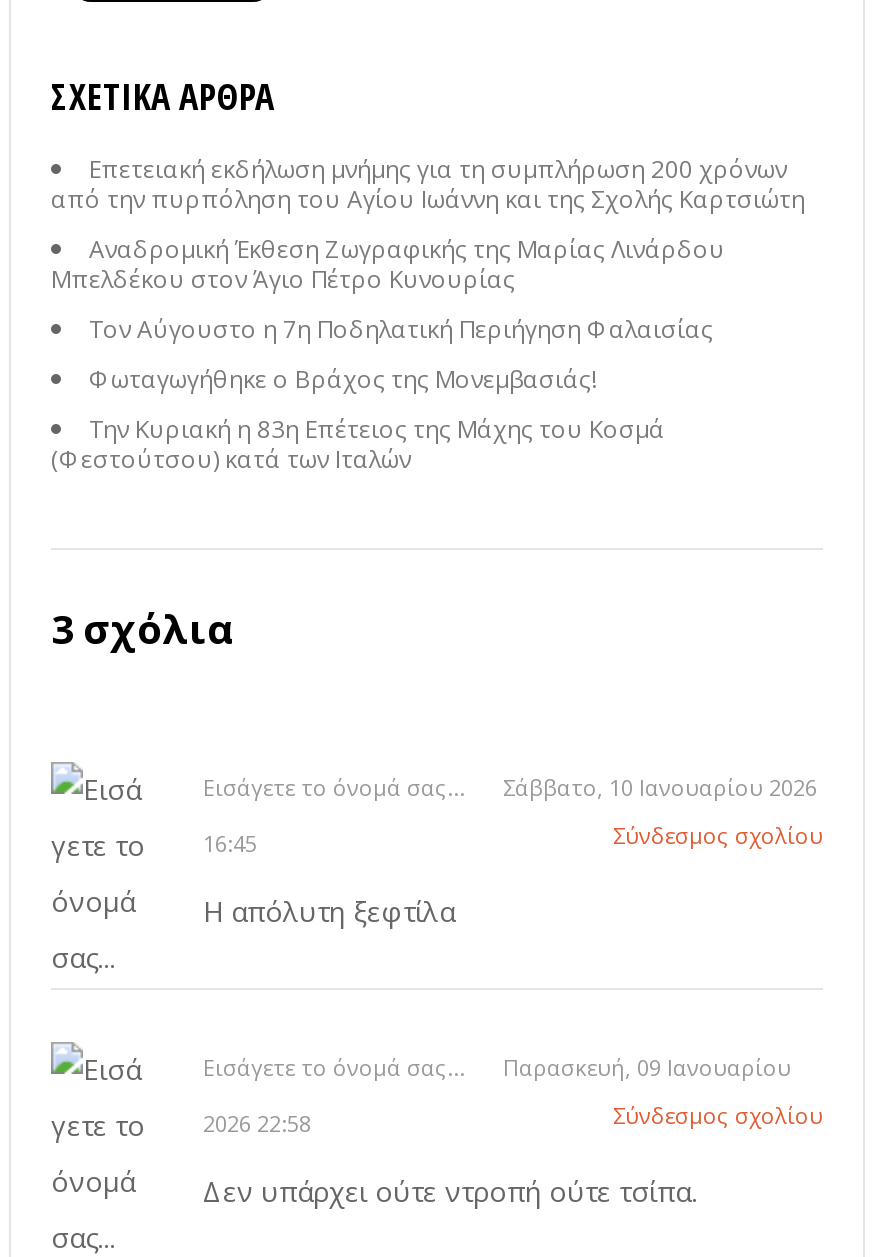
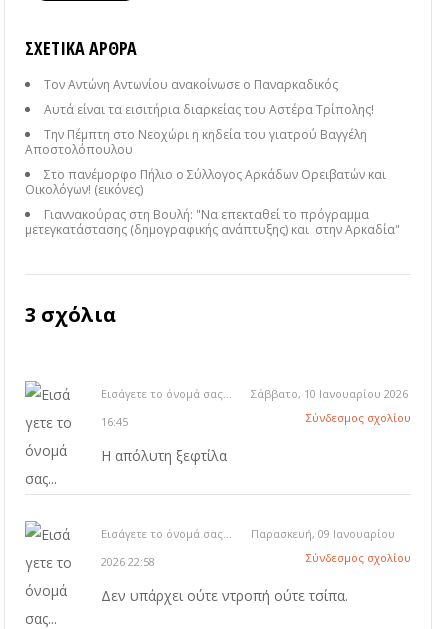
[51,152,805,216] Επετειακή εκδήλωση μνήμης για τη συμπλήρωση 200 χρόνων | από την πυρπόληση του Αγίου Ιωάννη και της Σχολής Καρτσιώτη -> [44,76,338,93] Τον Αντώνη Αντωνίου ανακοίνωσε ο Παναρκαδικός
[51,232,725,296] Αναδρομική Έκθεση Ζωγραφικής της Μαρίας Λινάρδου | Μπελδέκου στον Άγιο Πέτρο Κυνουρίας -> [44,101,374,118] Αυτά είναι τα εισιτήρια διαρκείας του Αστέρα Τρίπολης!
[89,312,713,346] Τον Αύγουστο η 7η Ποδηλατική Περιήγηση Φαλαισίας -> [25,126,367,158] Την Πέμπτη στο Νεοχώρι η κηδεία του γιατρού Βαγγέλη | Αποστολόπουλου
[89,362,597,396] Φωταγωγήθηκε ο Βράχος της Μονεμβασιάς! -> [25,166,386,198] Στο πανέμορφο Πήλιο ο Σύλλογος Αρκάδων Ορειβατών και | Οικολόγων! (εικόνες)
[51,412,665,476] Την Κυριακή η 83η Επέτειος της Μάχης του Κοσμά | (Φεστούτσου) κατά των Ιταλών -> [25,206,400,238] Γιαννακούρας στη Βουλή: "Να επεκταθεί το πρόγραμμα | μετεγκατάστασης (δημογραφικής ανάπτυξης) και στην Αρκαδία"

